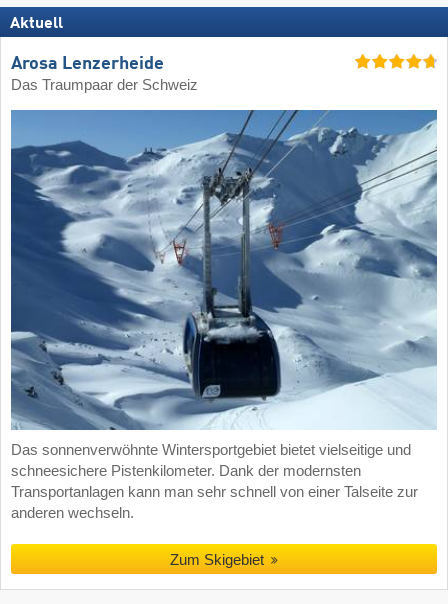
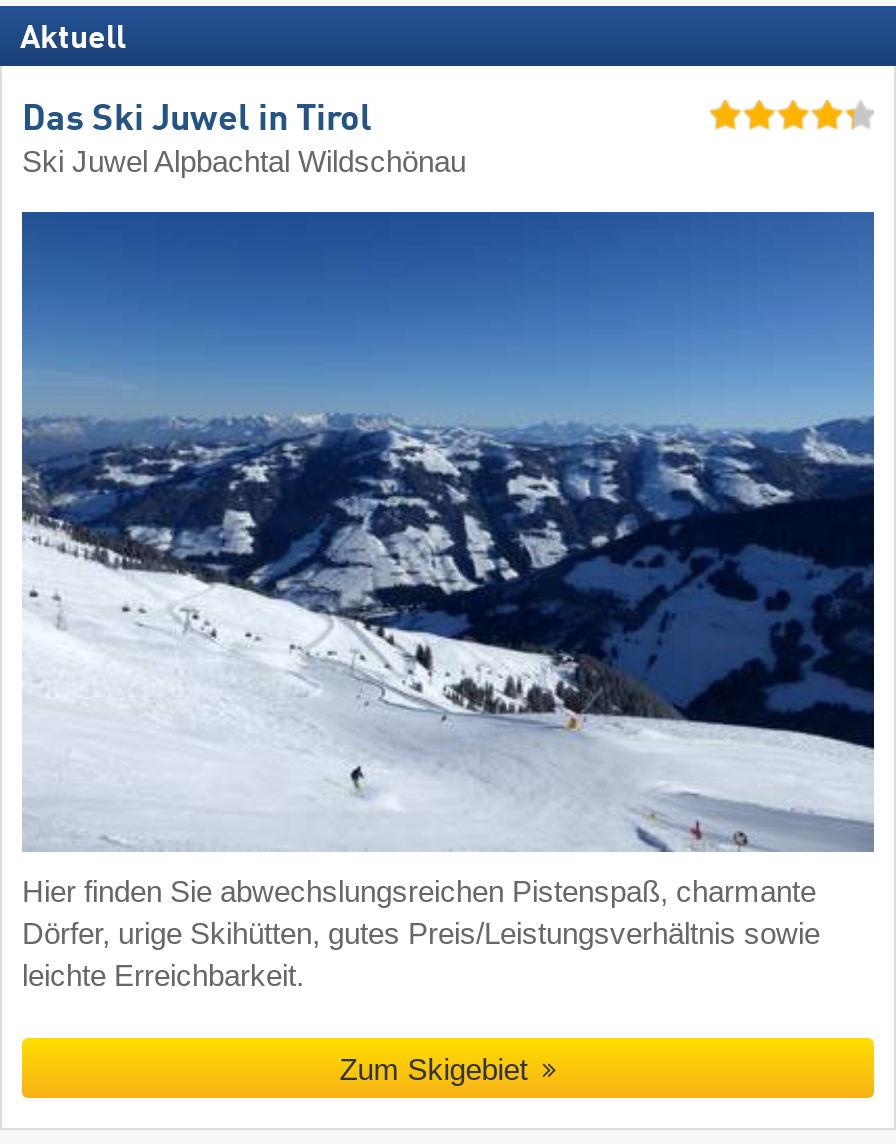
[11,54,198,92] Arosa Lenzerheide | Das Traumpaar der Schweiz -> [22,101,466,177] Das Ski Juwel in Tirol | Ski Juwel Alpbachtal Wildschönau
[10,110,438,521] [image] | Das sonnenverwöhnte Wintersportgebiet bietet vielseitige und | schneesichere Pistenkilometer. Dank der modernsten | Transportanlagen kann man sehr schnell von einer Talseite zur | anderen wechseln. -> [22,214,876,992] [image] | Hier finden Sie abwechslungsreichen Pistenspaß, charmante | Dörfer, urige Skihütten, gutes Preis/Leistungsverhältnis sowie | leichte Erreichbarkeit.

